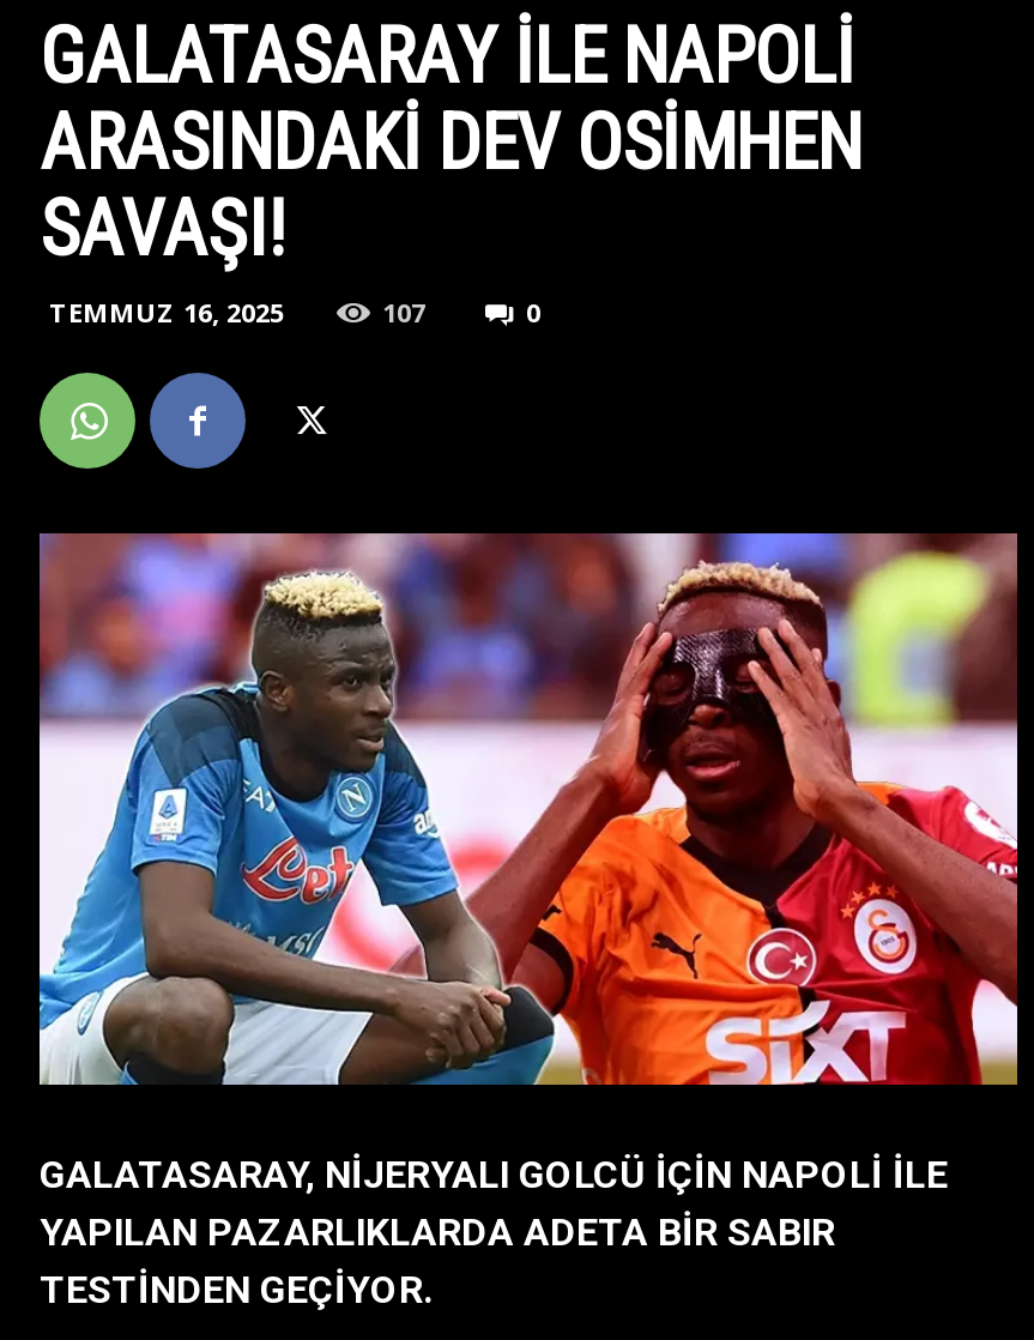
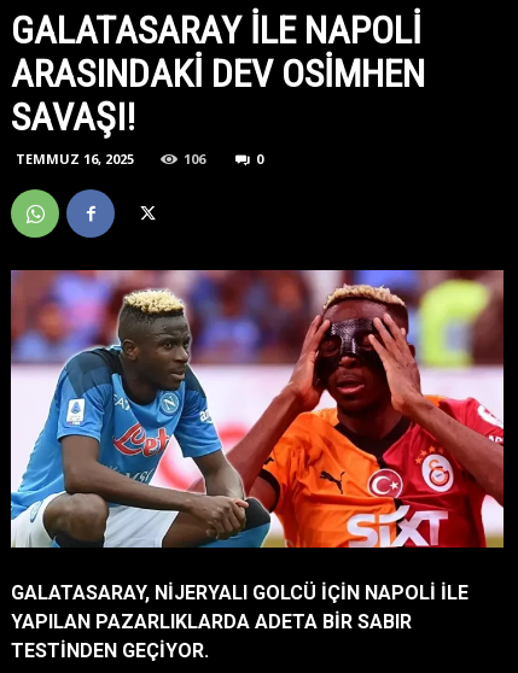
[382,294,425,330] 107 -> [184,150,205,168] 106

